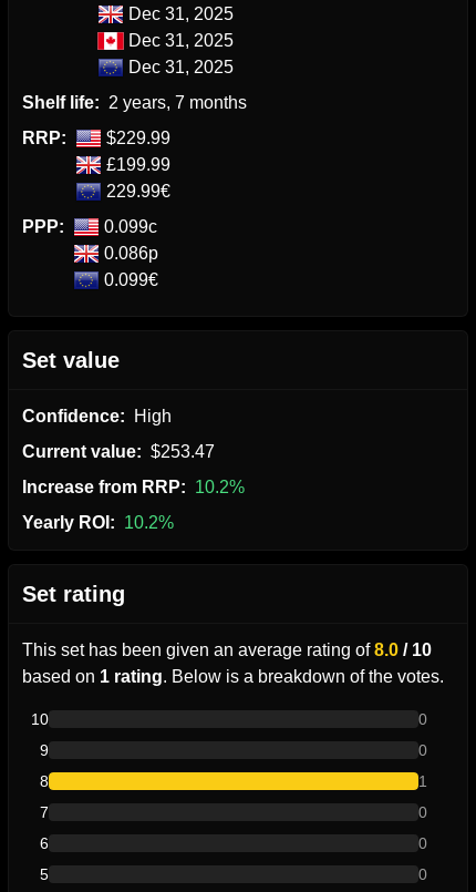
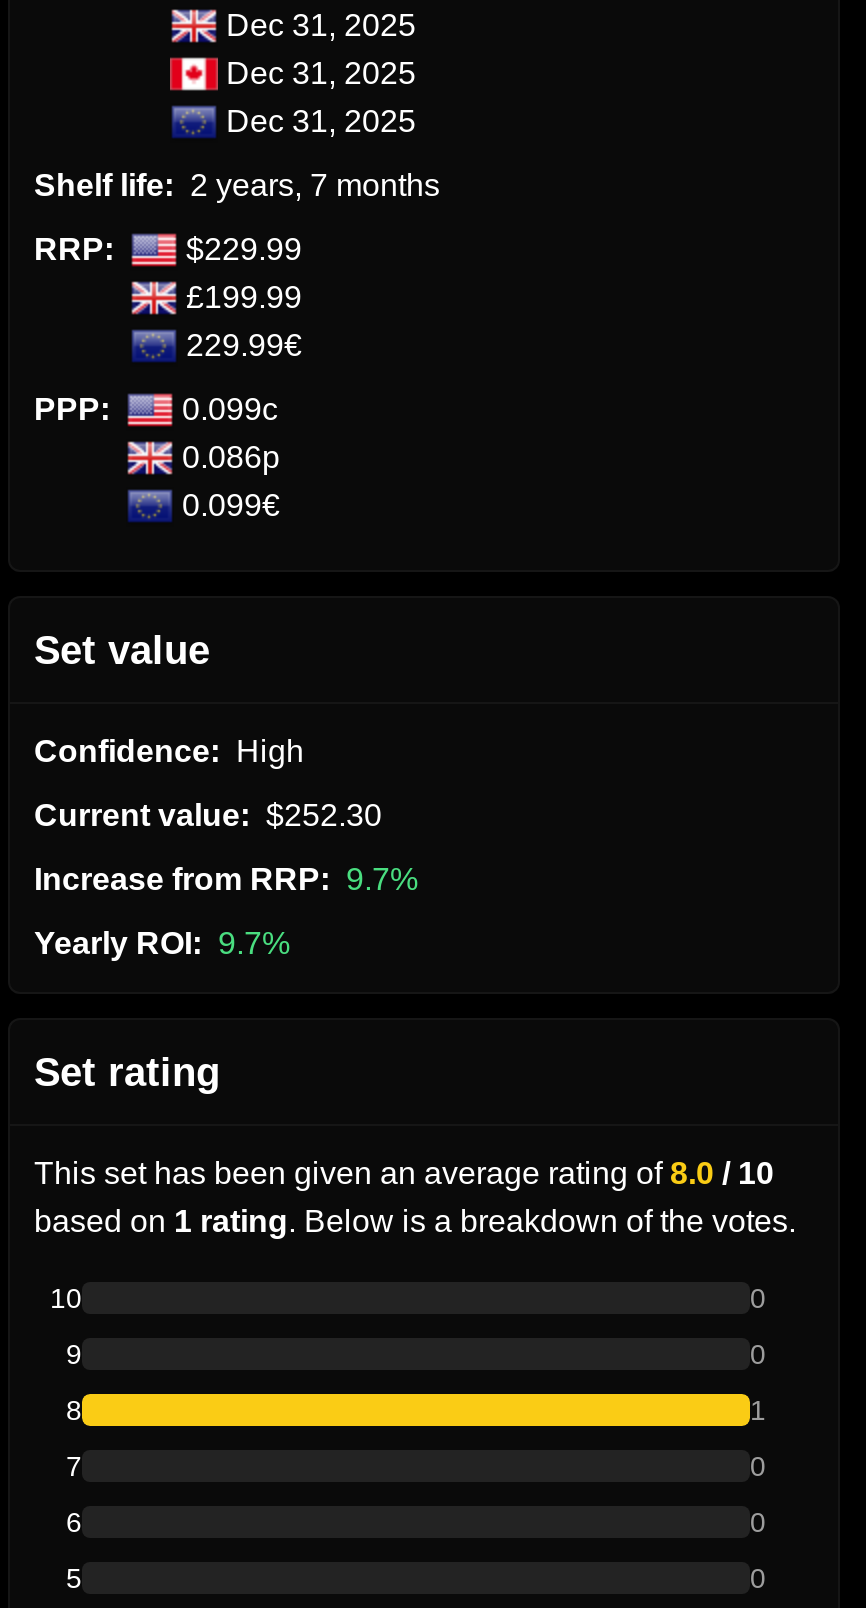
[22,442,215,461] Current value: $253.47 -> [34,797,382,831] Current value: $252.30
[22,477,245,496] Increase from RRP: 10.2% -> [34,861,418,895] Increase from RRP: 9.7%
[22,513,174,532] Yearly ROI: 10.2% -> [34,925,290,959] Yearly ROI: 9.7%

